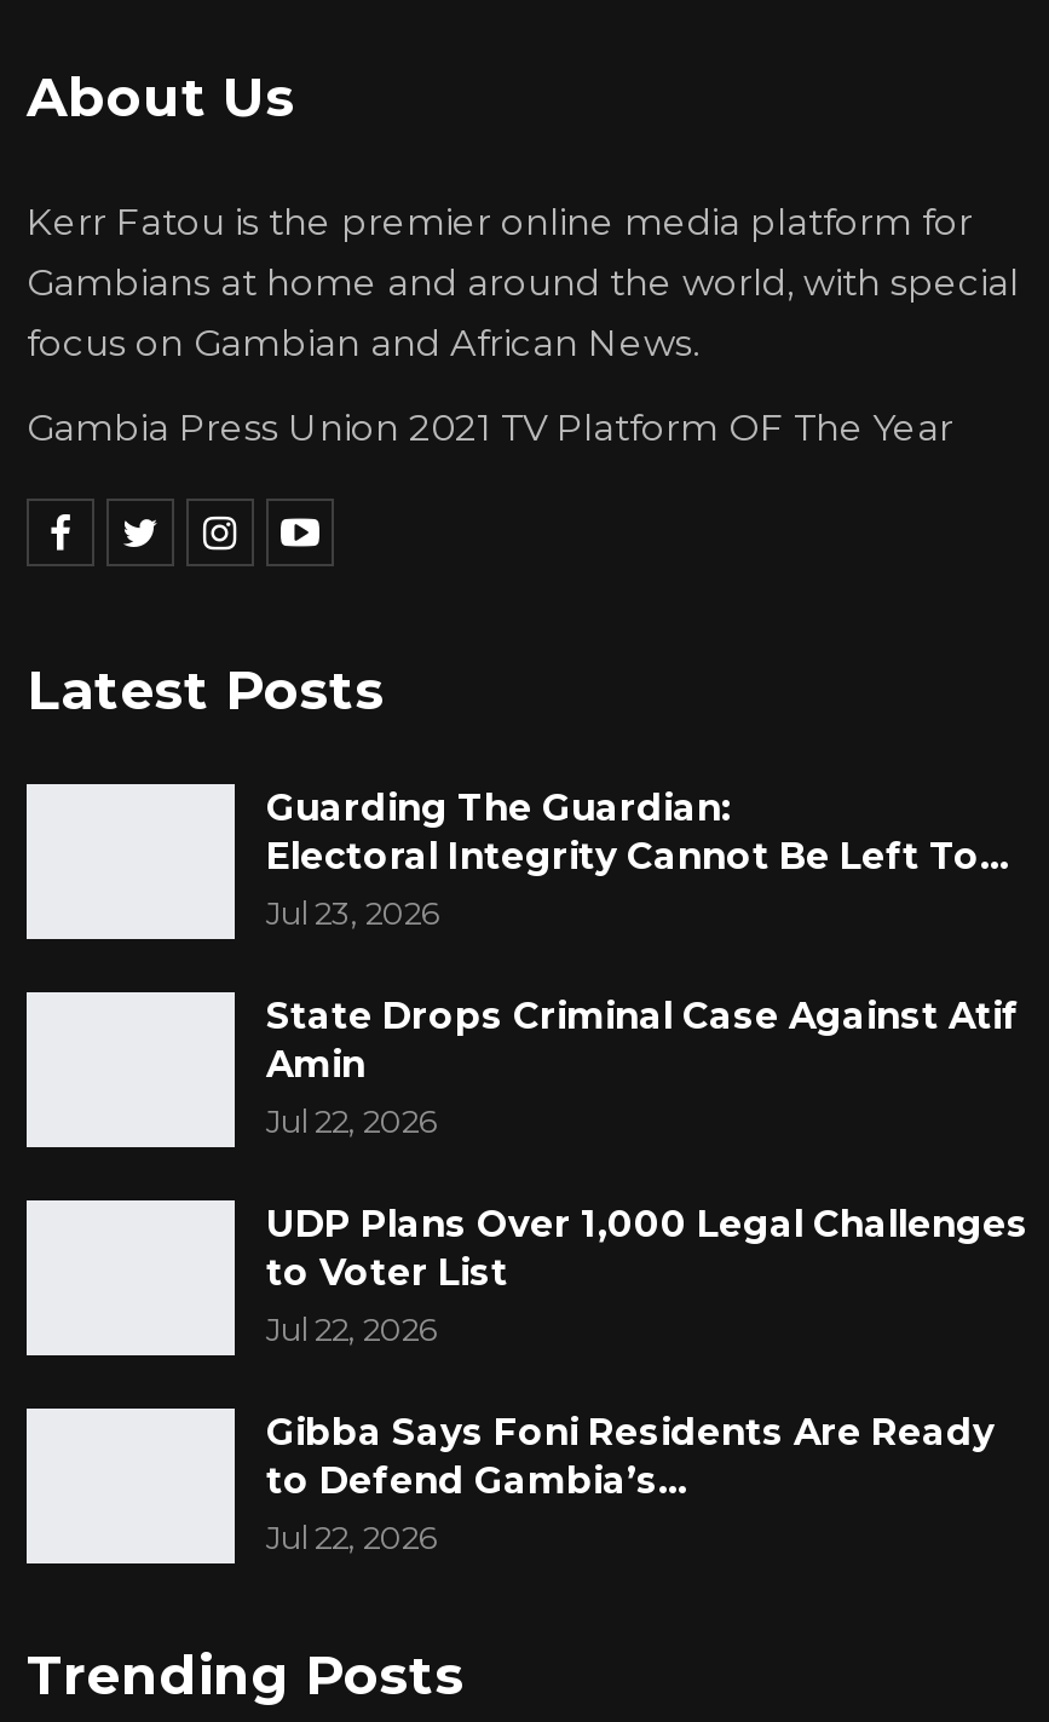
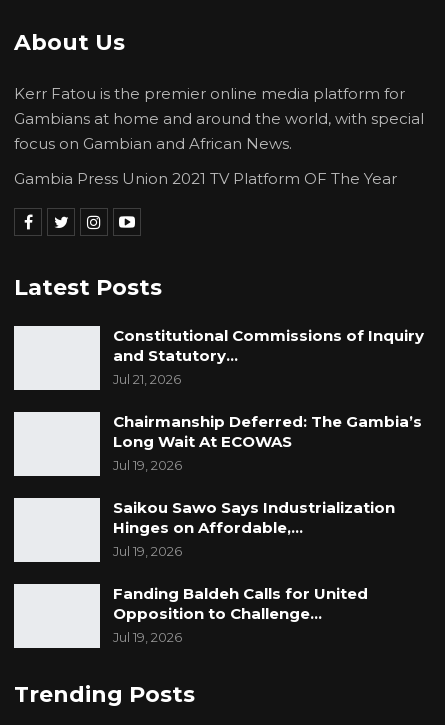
[266,785,1009,933] Guarding The Guardian: | Electoral Integrity Cannot Be Left To… | Jul 23, 2026 -> [113,326,424,387] Constitutional Commissions of Inquiry | and Statutory… | Jul 21, 2026
[266,993,1019,1141] State Drops Criminal Case Against Atif | Amin | Jul 22, 2026 -> [113,412,422,473] Chairmanship Deferred: The Gambia’s | Long Wait At ECOWAS | Jul 19, 2026
[266,1201,1028,1349] UDP Plans Over 1,000 Legal Challenges | to Voter List | Jul 22, 2026 -> [113,498,395,559] Saikou Sawo Says Industrialization | Hinges on Affordable,… | Jul 19, 2026
[266,1410,995,1557] Gibba Says Foni Residents Are Ready | to Defend Gambia’s… | Jul 22, 2026 -> [113,584,368,645] Fanding Baldeh Calls for United | Opposition to Challenge… | Jul 19, 2026

